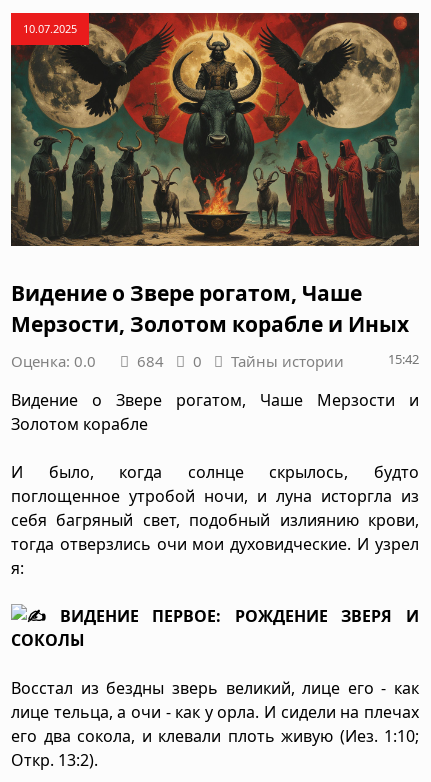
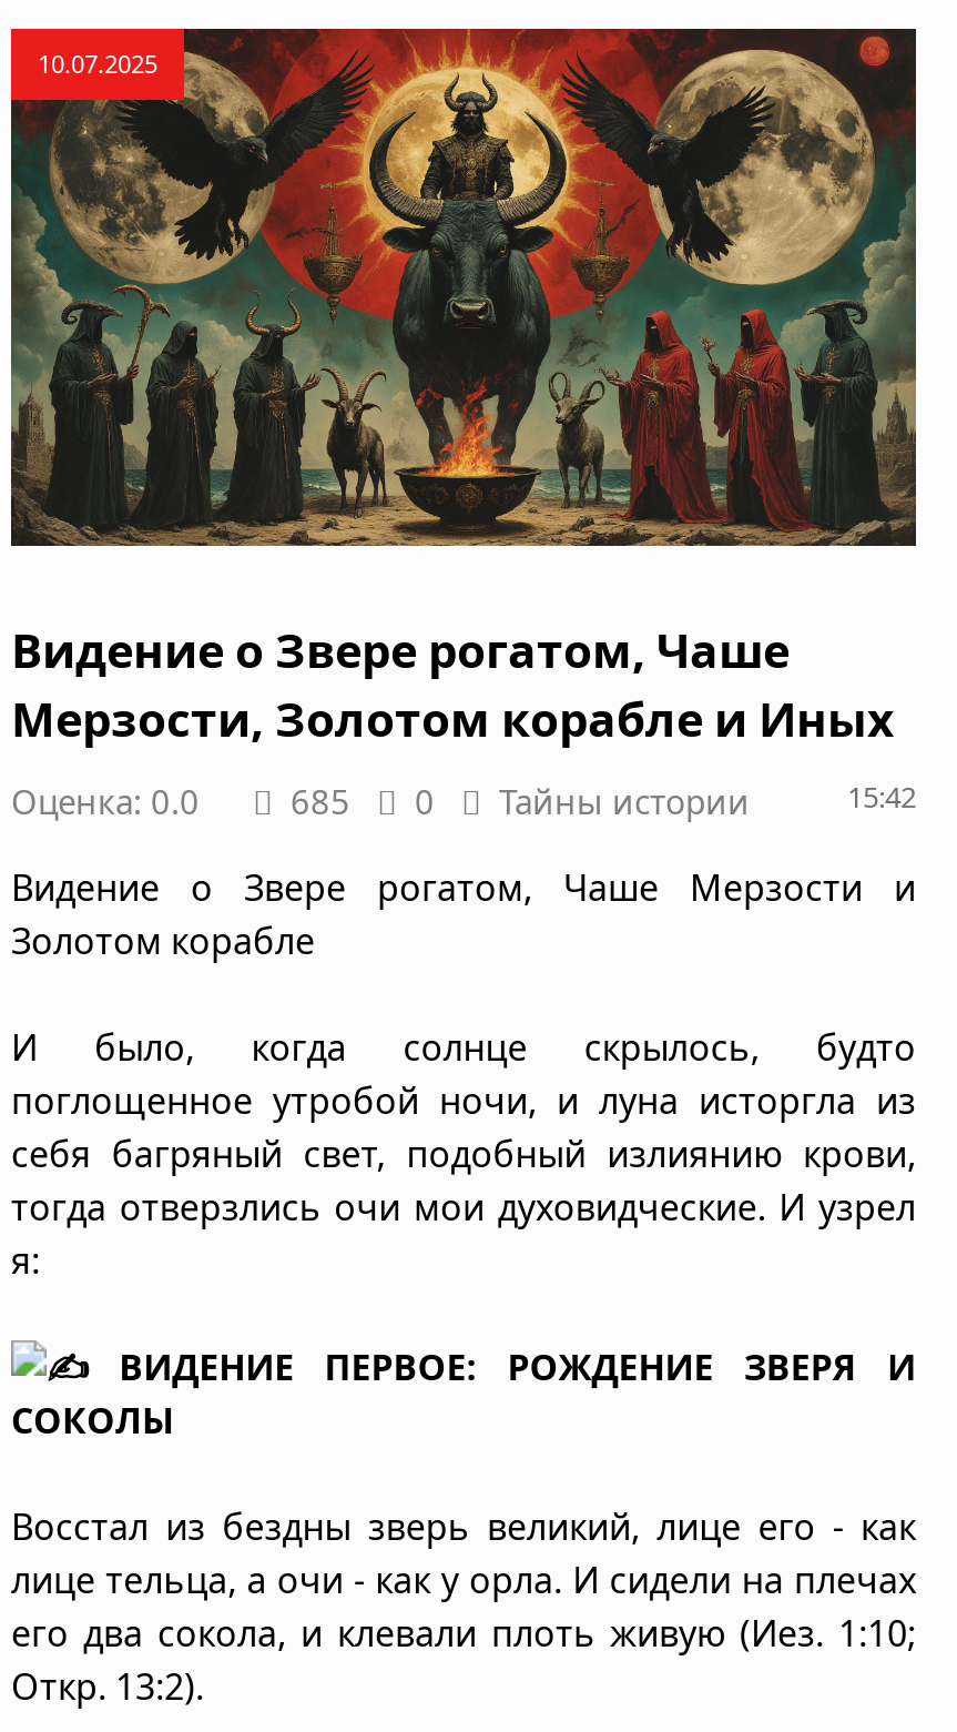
[11,351,344,371] Оценка: 0.0 684 0 Тайны истории -> [11,779,750,824] Оценка: 0.0 685 0 Тайны истории

